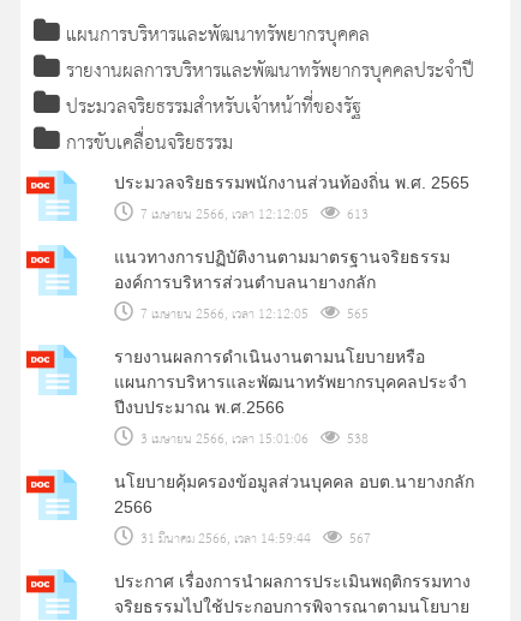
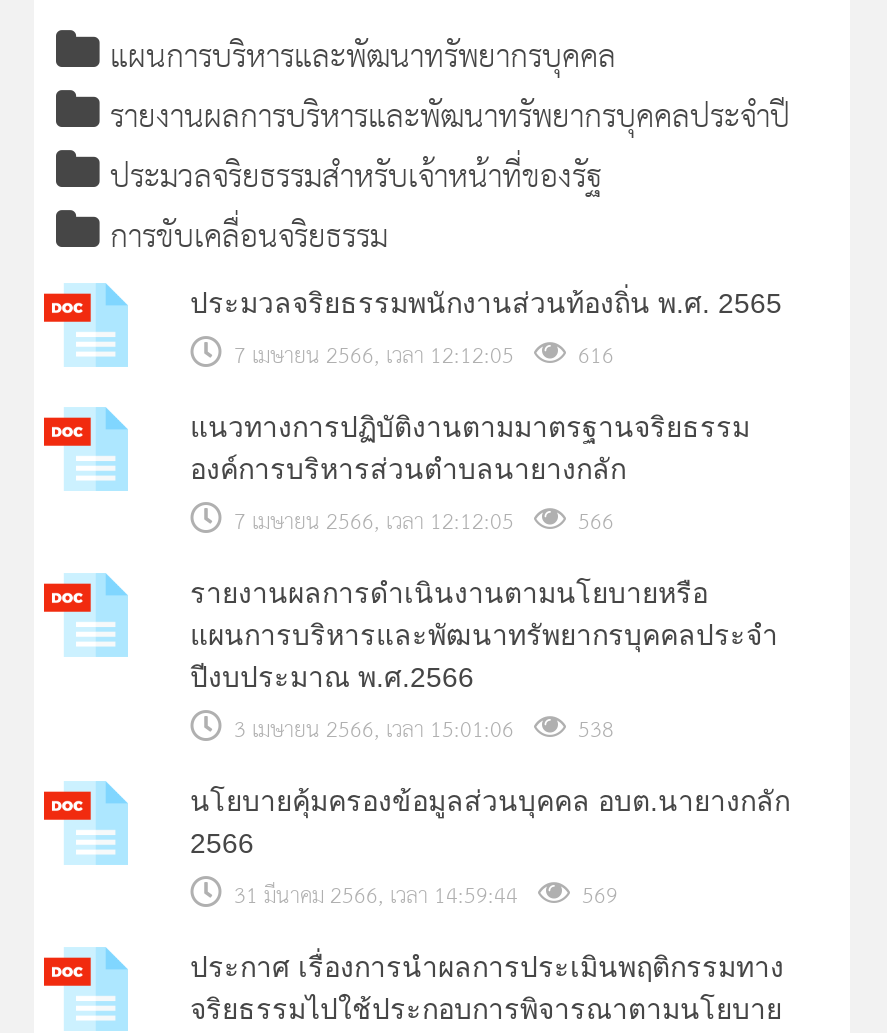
[133,202,369,228] 7 เมษายน 2566, เวลา 12:12:05 613 -> [222,335,614,379] 7 เมษายน 2566, เวลา 12:12:05 616
[133,301,369,328] 7 เมษายน 2566, เวลา 12:12:05 565 -> [222,501,614,545] 7 เมษายน 2566, เวลา 12:12:05 566
[133,526,371,552] 31 มีนาคม 2566, เวลา 14:59:44 567 -> [222,875,618,919] 31 มีนาคม 2566, เวลา 14:59:44 569

